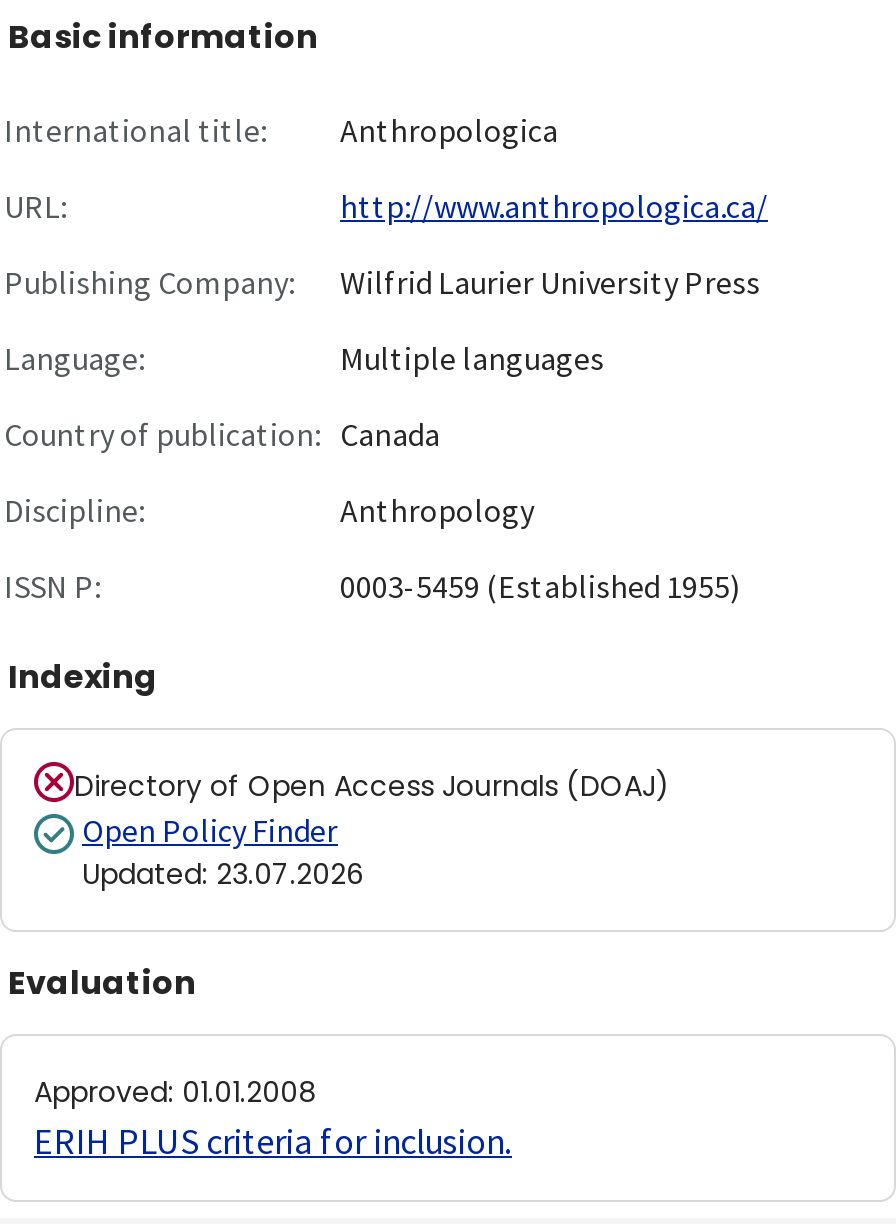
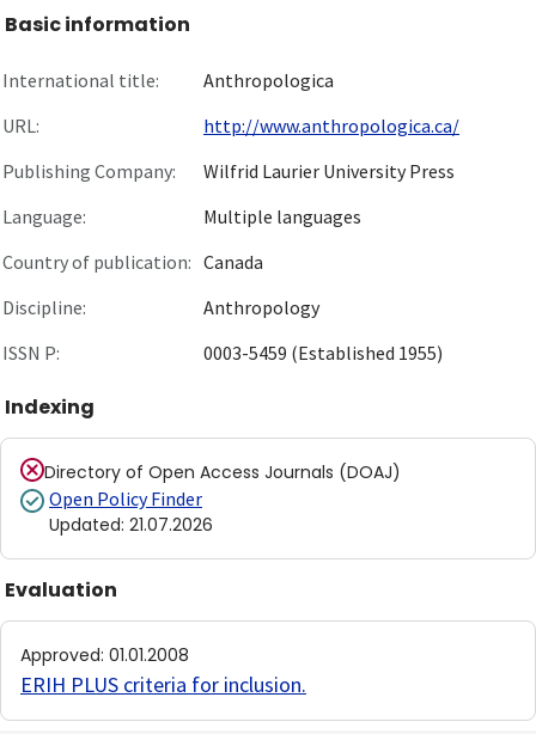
[82,854,364,894] Updated: 23.07.2026 -> [49,513,213,537] Updated: 21.07.2026

